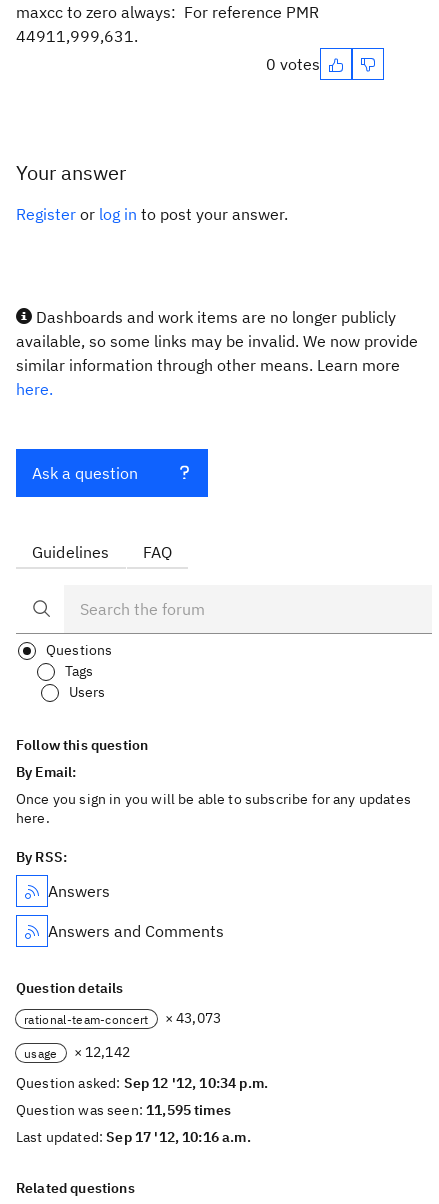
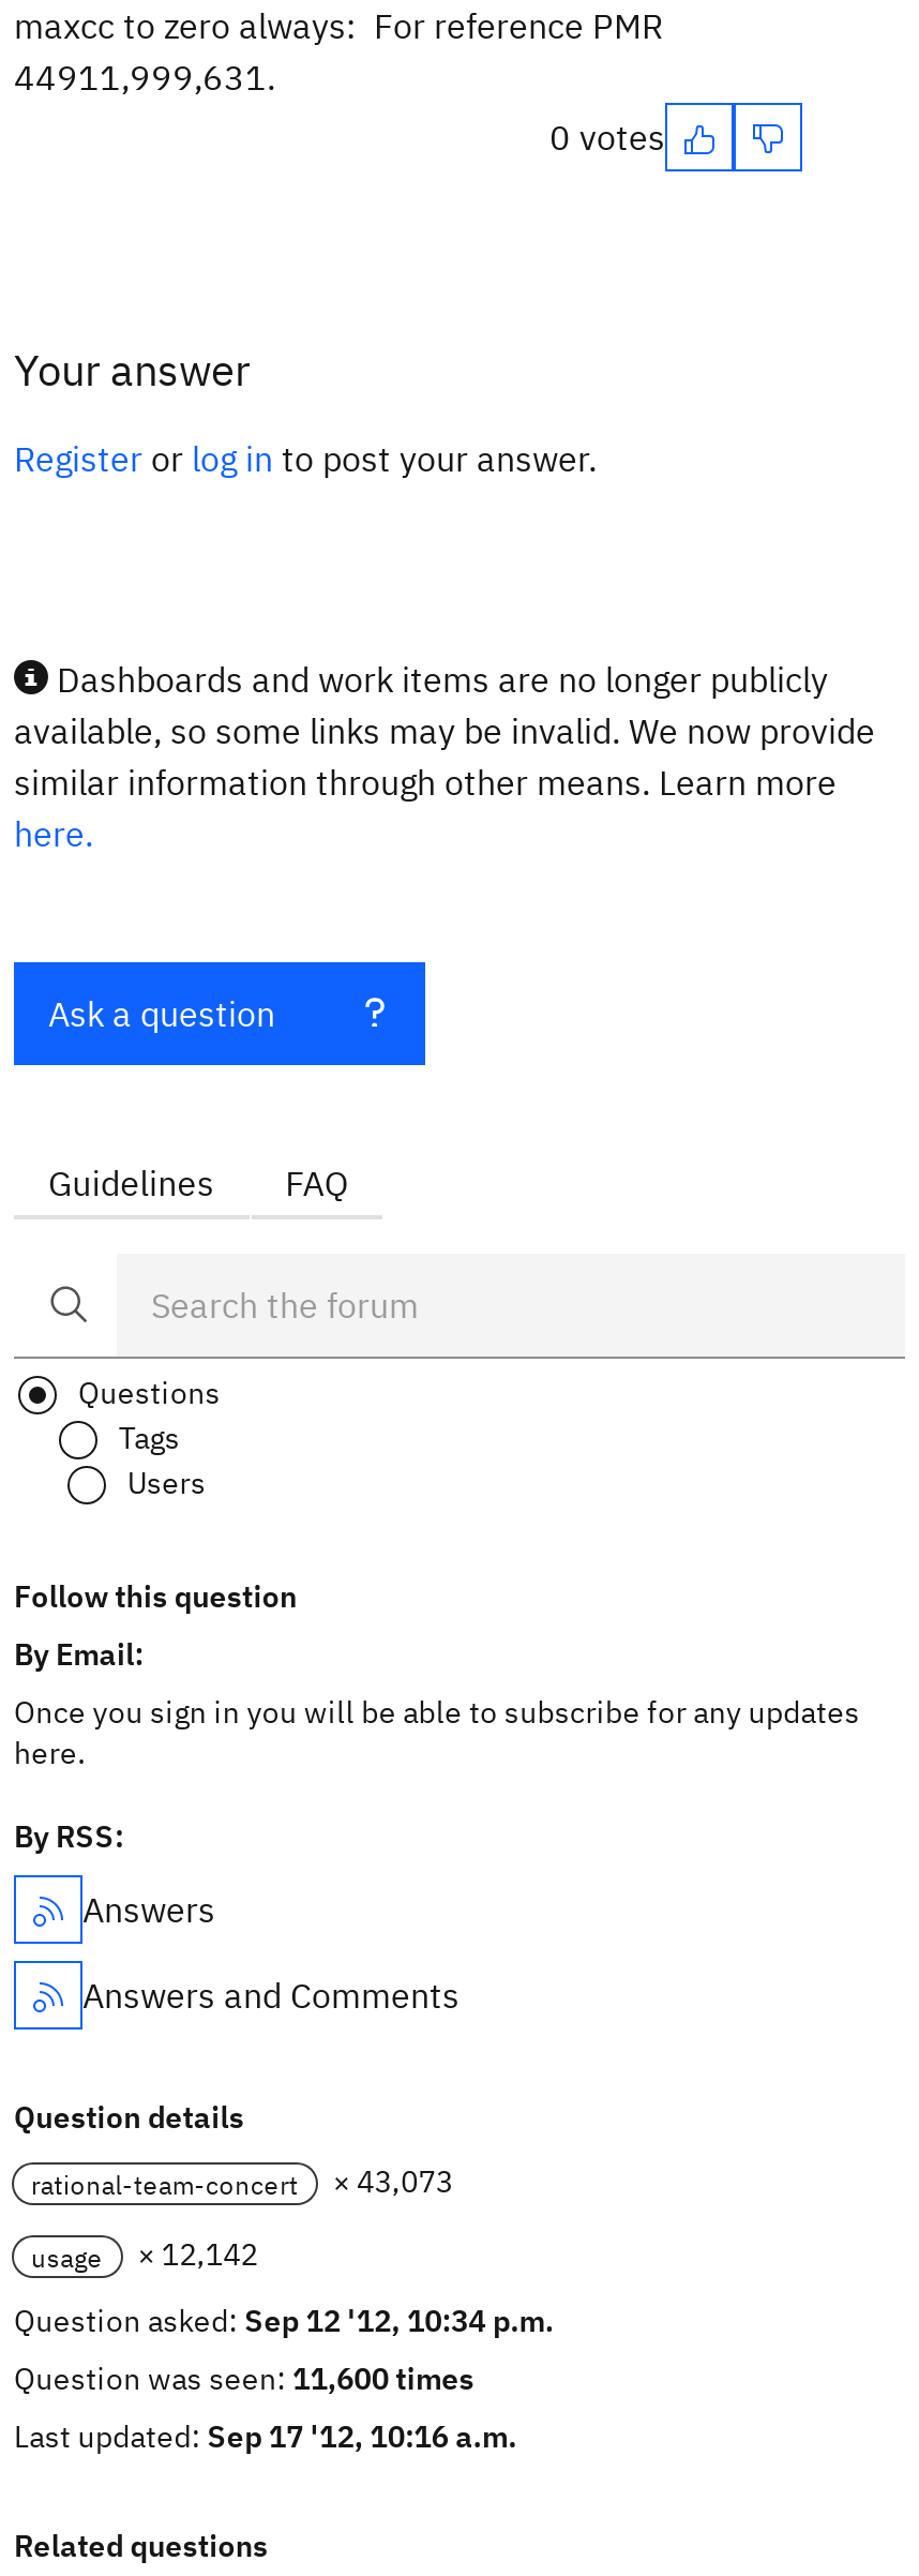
[16,1101,231,1119] Question was seen: 11,595 times -> [14,2360,474,2398] Question was seen: 11,600 times

